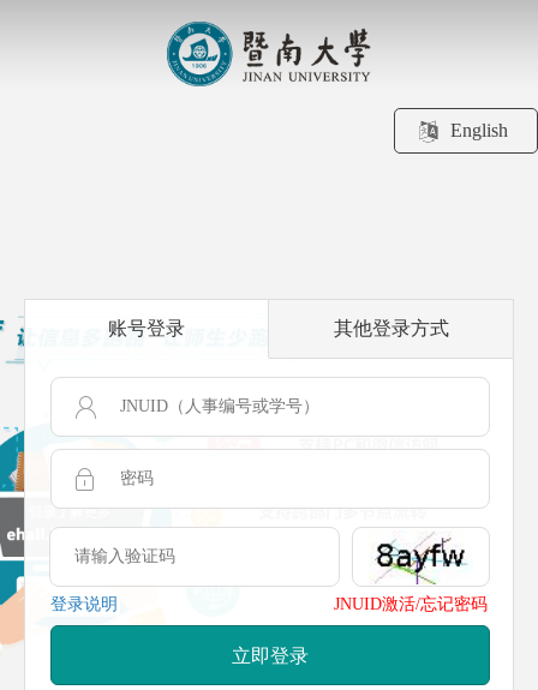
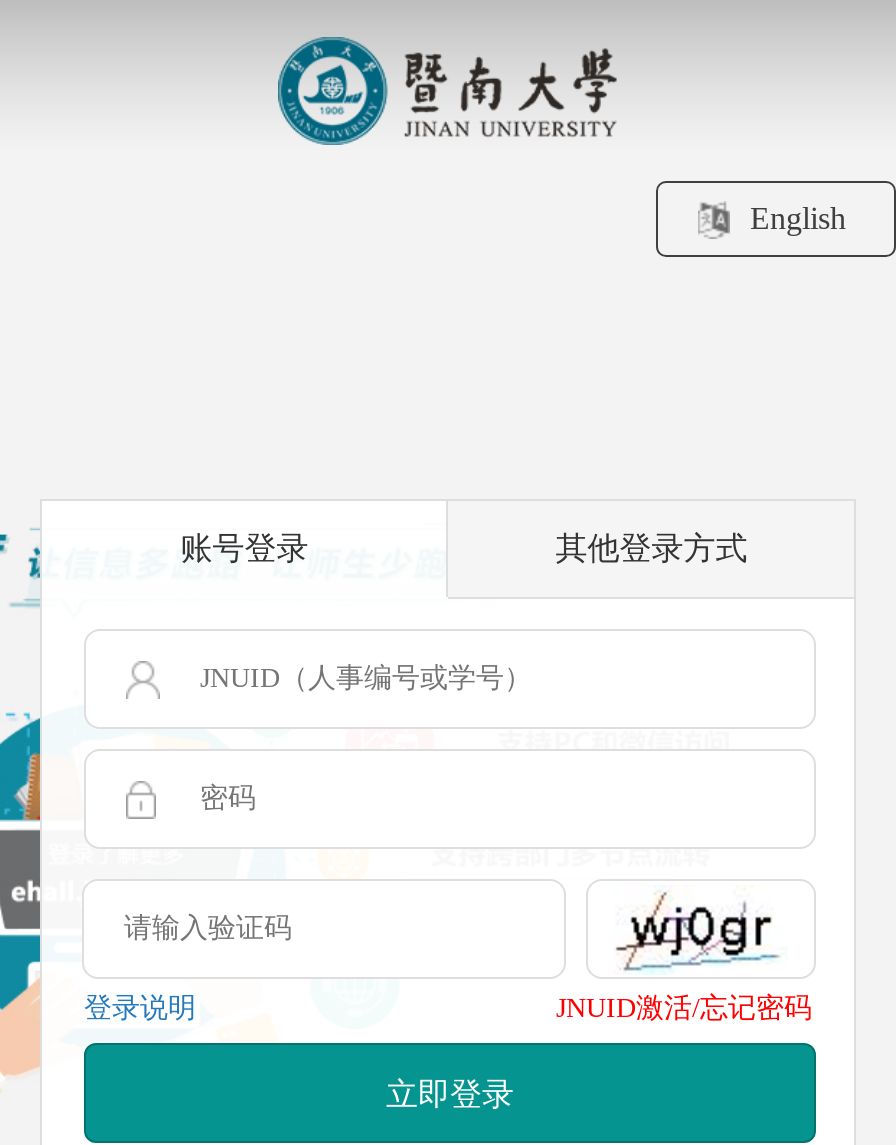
[372,538,467,584] [image] -> [616,893,778,973] [image]

